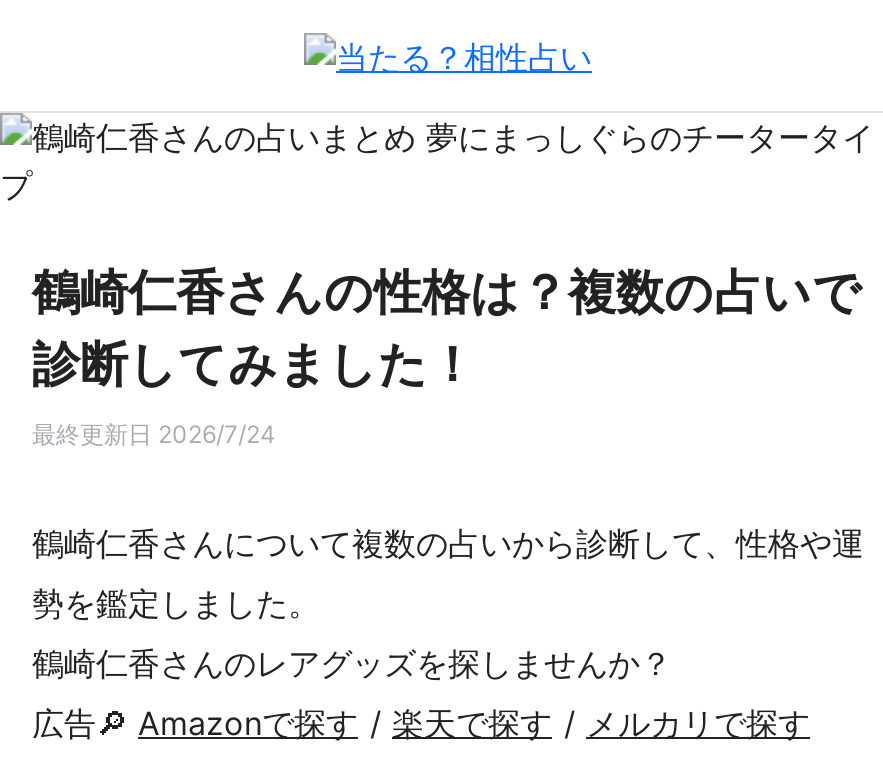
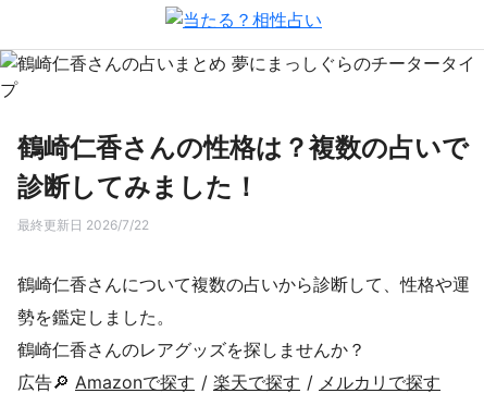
[32,418,276,448] 最終更新日 2026/7/24 -> [17,216,149,233] 最終更新日 2026/7/22

